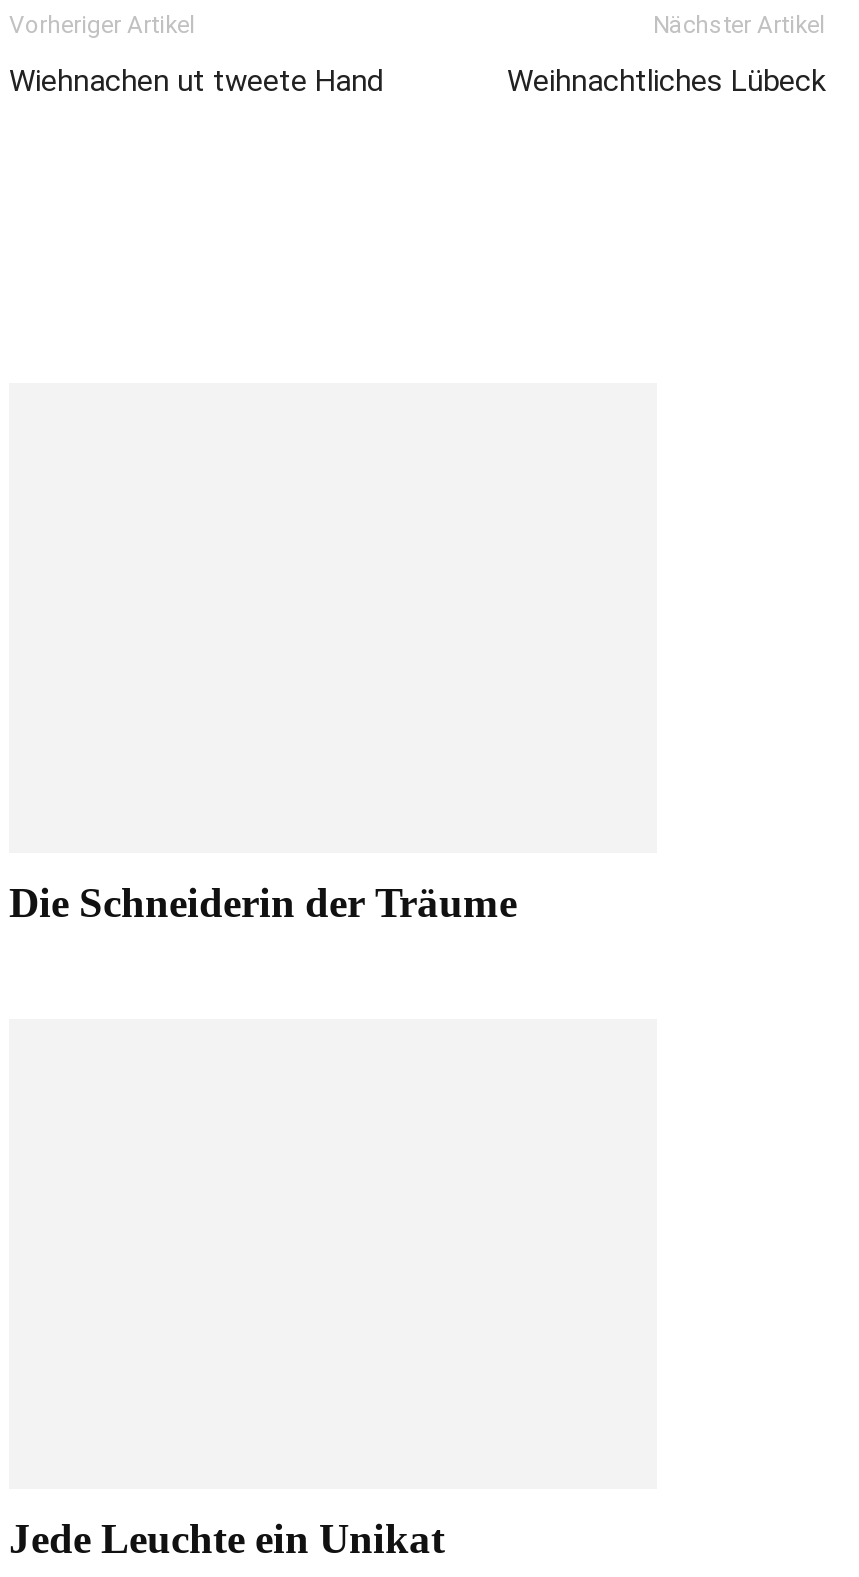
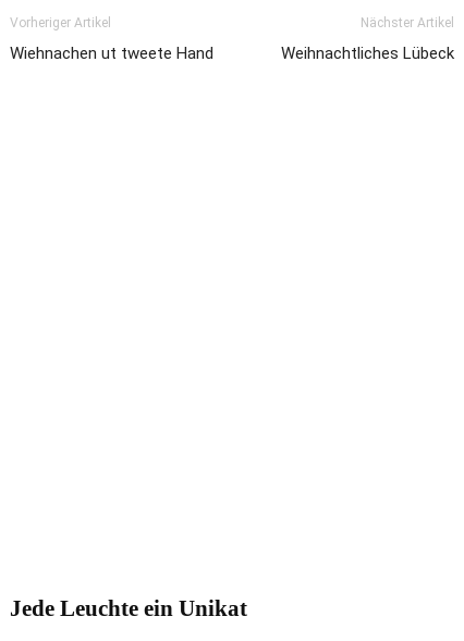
[9,880,517,928] Die Schneiderin der Träume -> none

